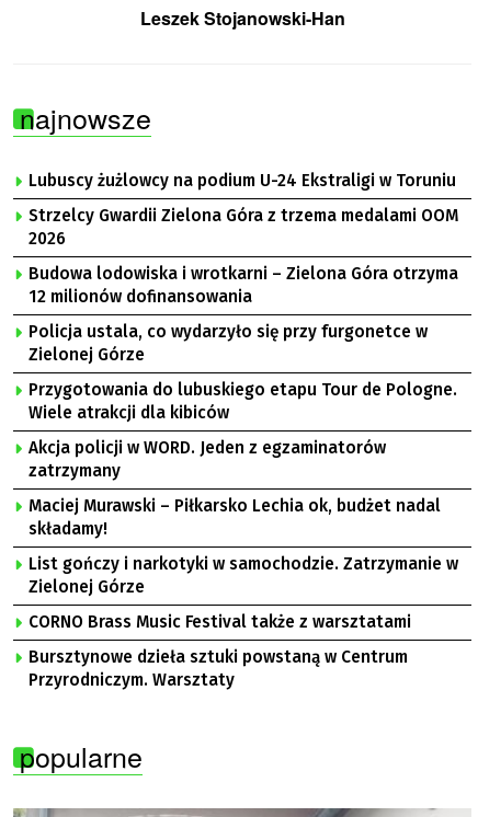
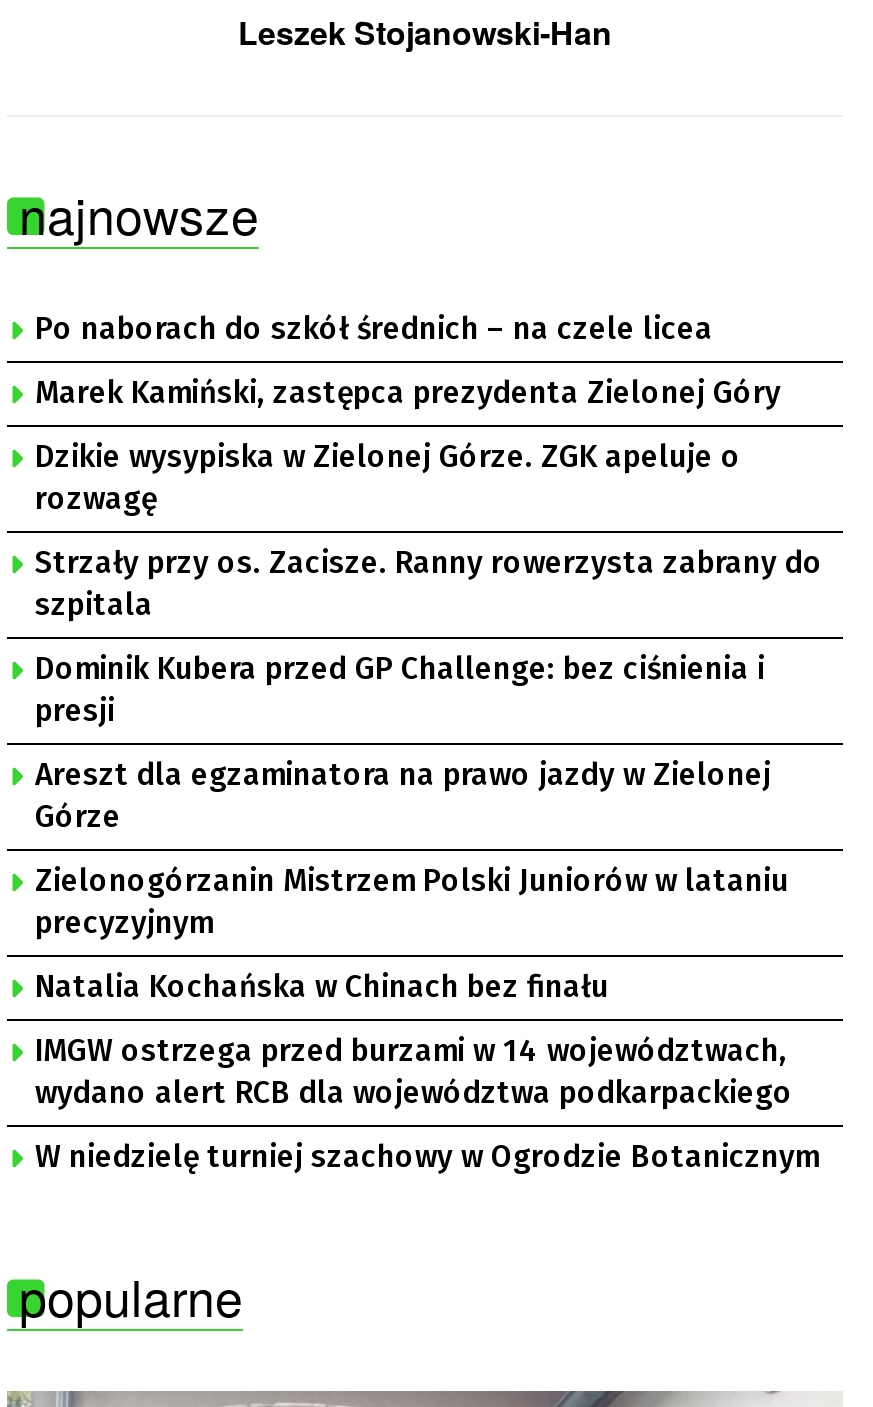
[29,171,457,191] Lubuscy żużlowcy na podium U-24 Ekstraligi w Toruniu -> [35,312,713,348] Po naborach do szkół średnich – na czele licea
[29,206,458,249] Strzelcy Gwardii Zielona Góra z trzema medalami OOM | 2026 -> [35,376,781,412] Marek Kamiński, zastępca prezydenta Zielonej Góry
[29,264,458,307] Budowa lodowiska i wrotkarni – Zielona Góra otrzyma | 12 milionów dofinansowania -> [35,440,741,518] Dzikie wysypiska w Zielonej Górze. ZGK apeluje o | rozwagę
[29,322,428,365] Policja ustala, co wydarzyło się przy furgonetce w | Zielonej Górze -> [35,546,823,624] Strzały przy os. Zacisze. Ranny rowerzysta zabrany do | szpitala
[29,380,457,423] Przygotowania do lubuskiego etapu Tour de Pologne. | Wiele atrakcji dla kibiców -> [35,652,765,730] Dominik Kubera przed GP Challenge: bez ciśnienia i | presji
[29,438,386,481] Akcja policji w WORD. Jeden z egzaminatorów | zatrzymany -> [35,758,771,836] Areszt dla egzaminatora na prawo jazdy w Zielonej | Górze
[29,496,441,539] Maciej Murawski – Piłkarsko Lechia ok, budżet nadal | składamy! -> [35,864,789,942] Zielonogórzanin Mistrzem Polski Juniorów w lataniu | precyzyjnym
[29,554,458,597] List gończy i narkotyki w samochodzie. Zatrzymanie w | Zielonej Górze -> [35,970,609,1006] Natalia Kochańska w Chinach bez finału
[29,613,411,632] CORNO Brass Music Festival także z warsztatami -> [35,1034,793,1112] IMGW ostrzega przed burzami w 14 województwach, | wydano alert RCB dla województwa podkarpackiego
[29,648,408,690] Bursztynowe dzieła sztuki powstaną w Centrum | Przyrodniczym. Warsztaty -> [35,1140,819,1176] W niedzielę turniej szachowy w Ogrodzie Botanicznym

